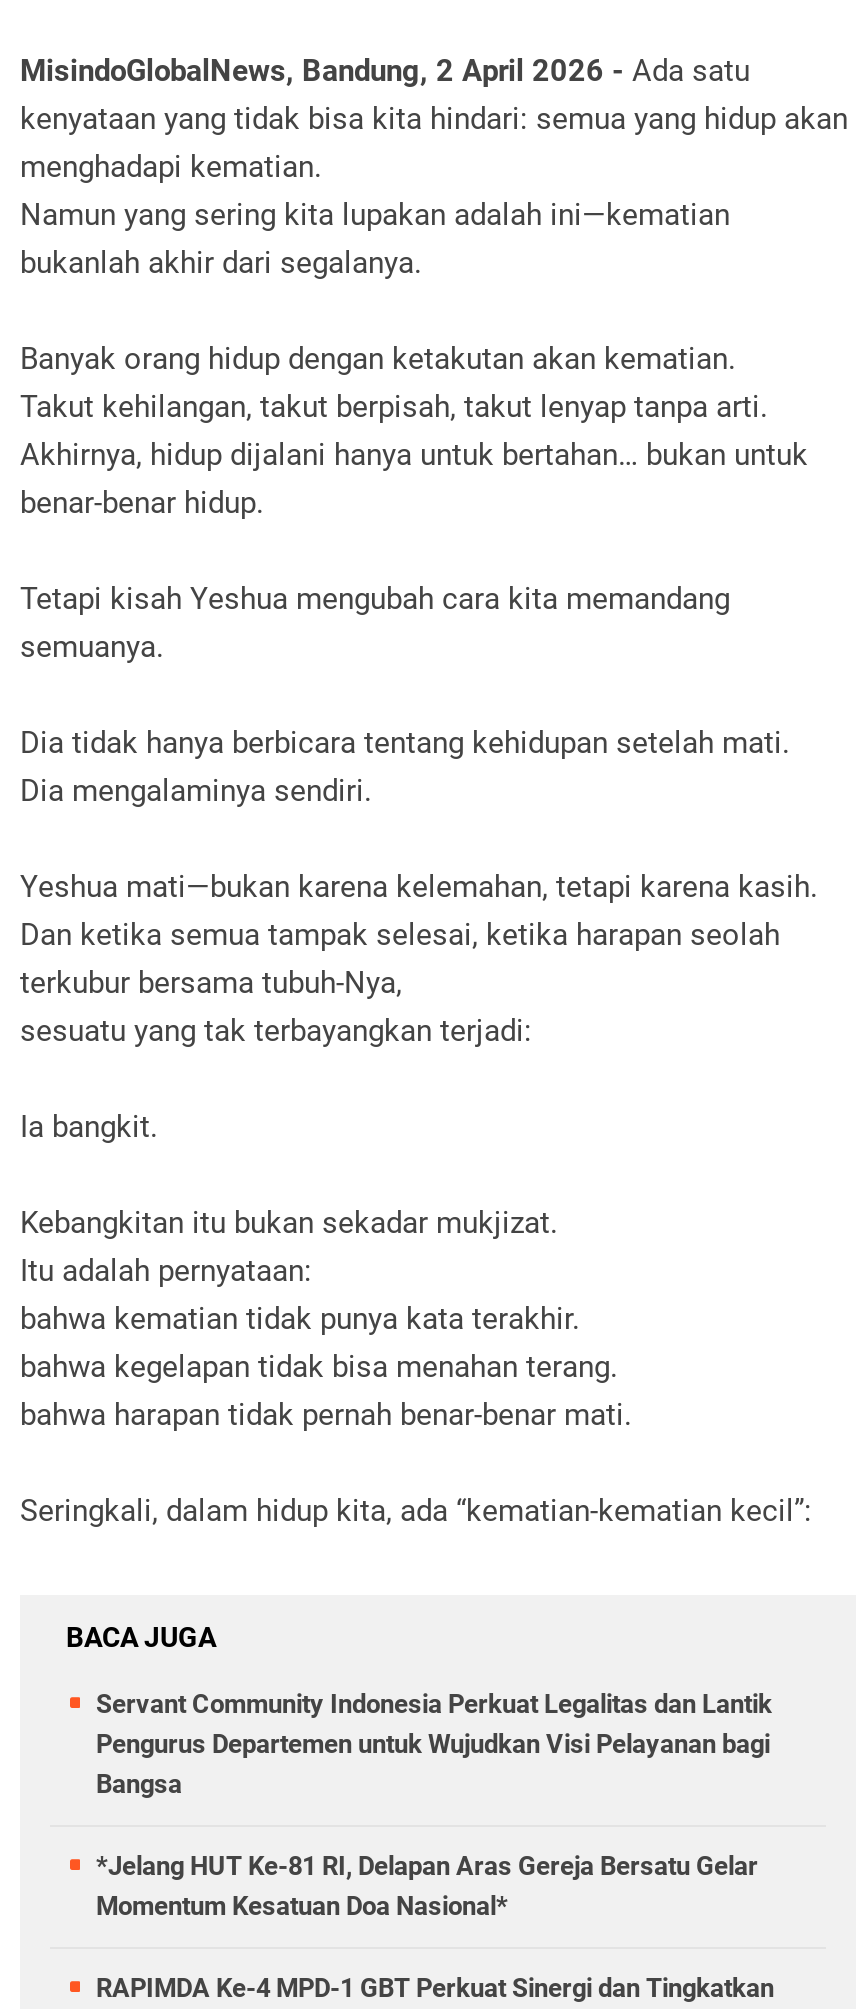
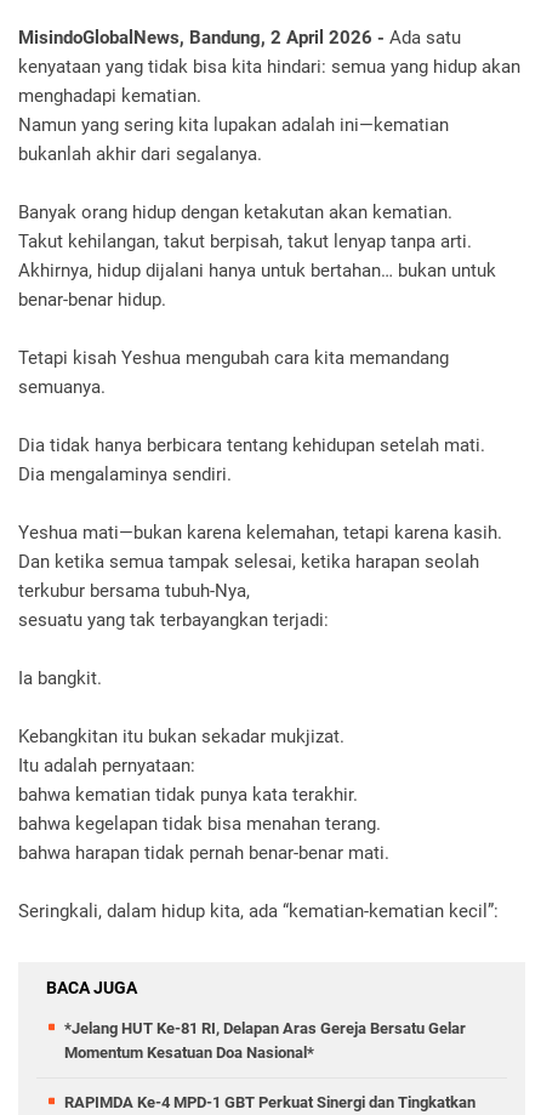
[96,1688,772,1798] Servant Community Indonesia Perkuat Legalitas dan Lantik | Pengurus Departemen untuk Wujudkan Visi Pelayanan bagi | Bangsa -> none

